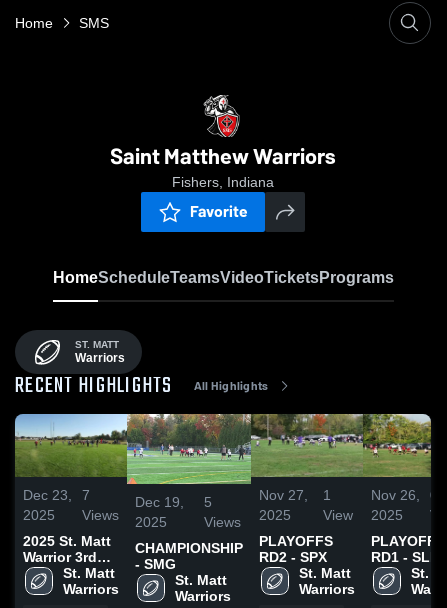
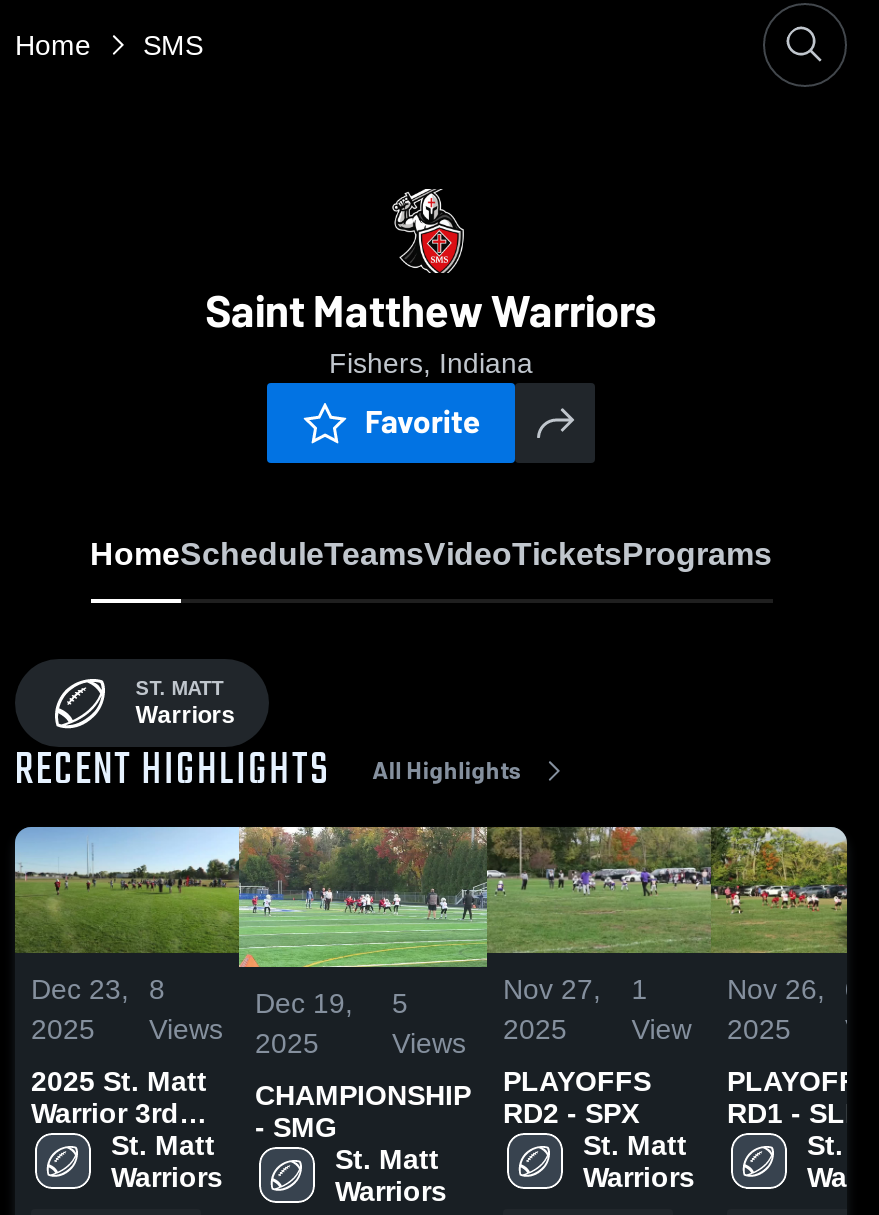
[23,487,90,503] Dec 23, 7 -> [31,973,165,1005] Dec 23, 8

